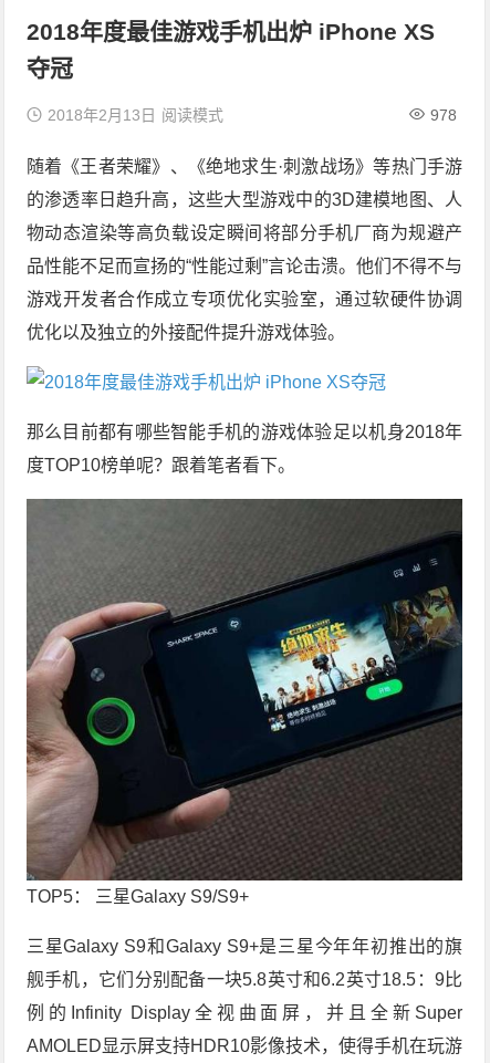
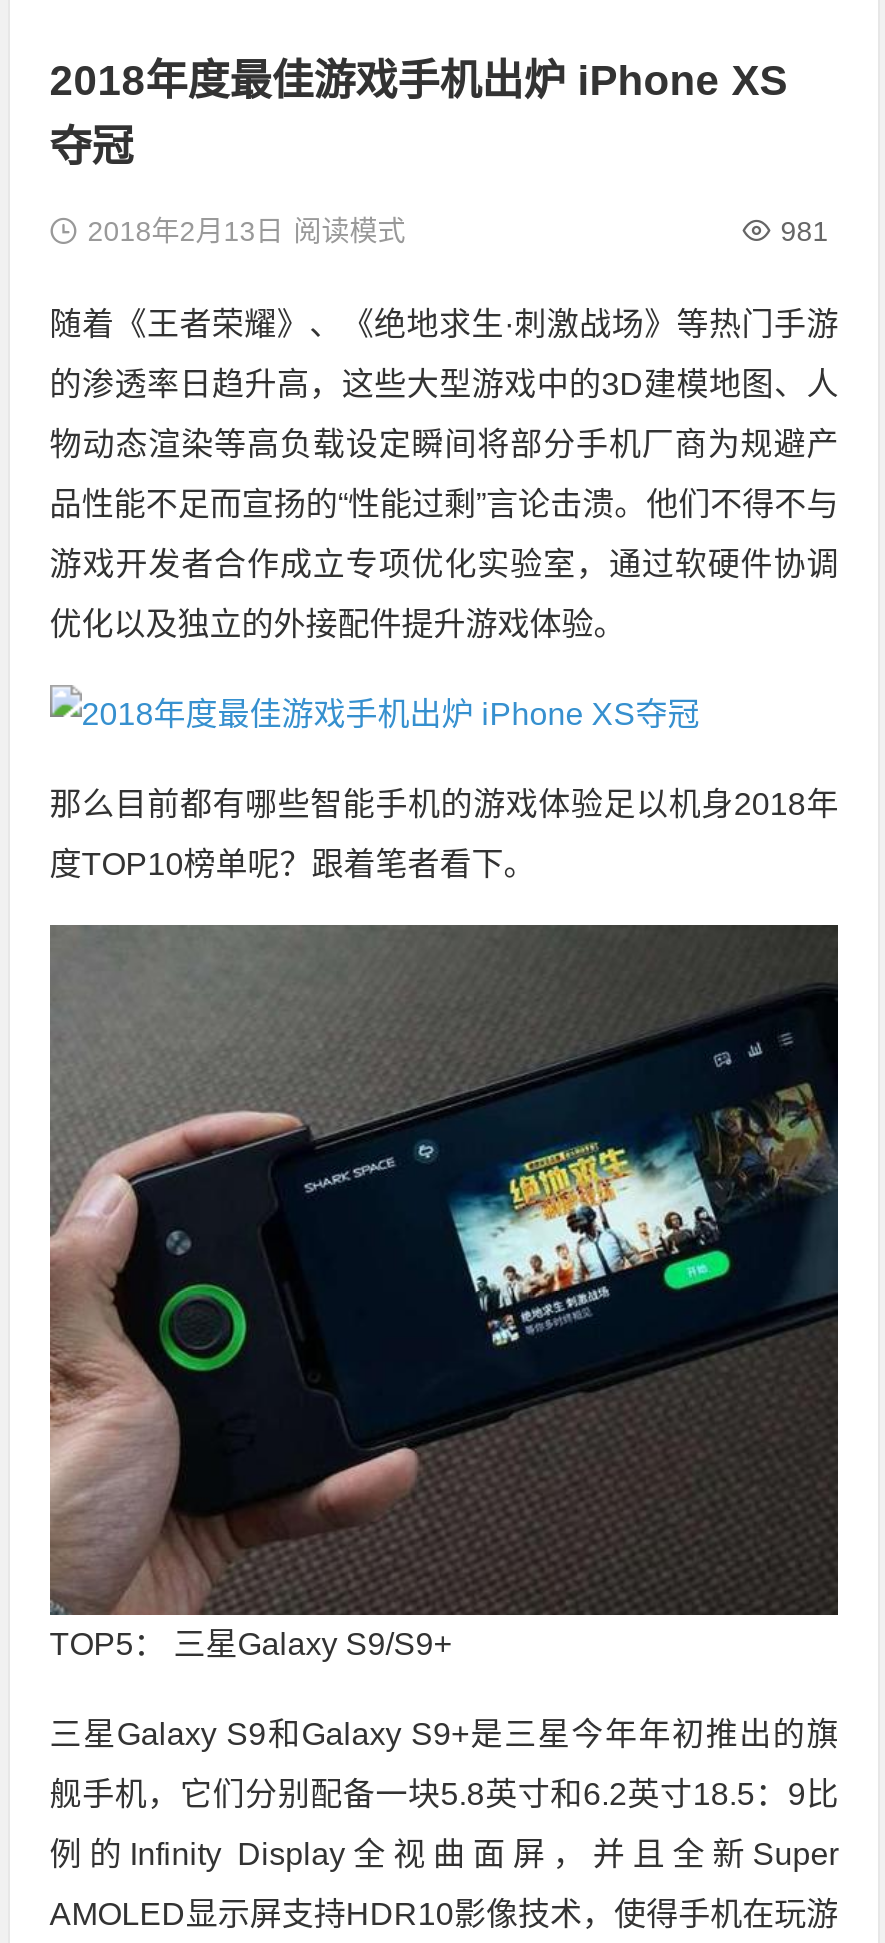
[430,106,457,124] 978 -> [780,215,828,247] 981

